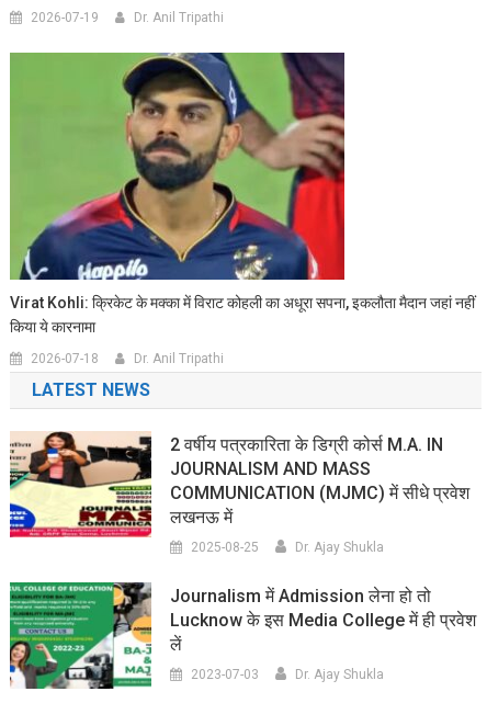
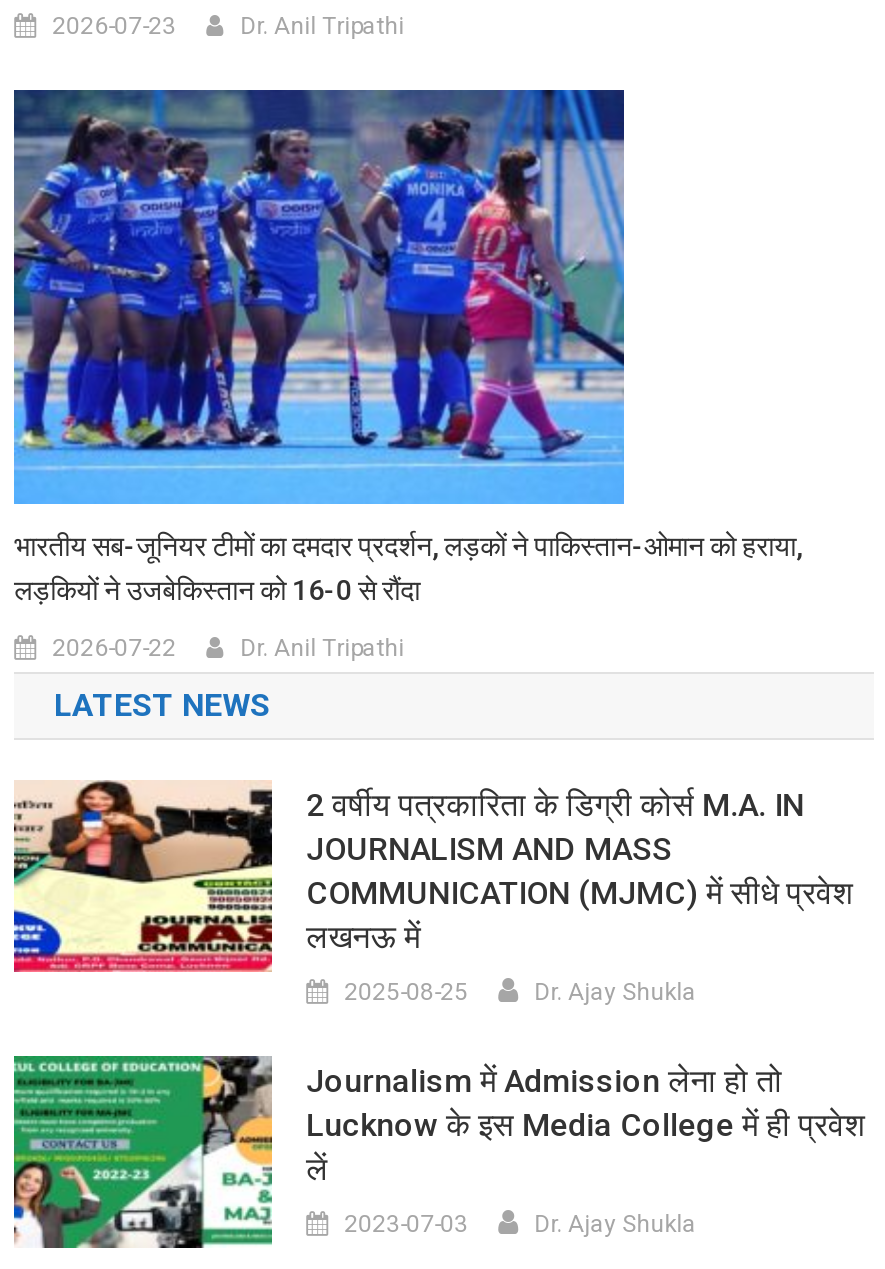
[31,10,99,25] 2026-07-19 -> [52,11,176,39] 2026-07-23
[9,52,475,336] [image] | Virat Kohli: क्रिकेट के मक्का में विराट कोहली का अधूरा सपना, इकलौता मैदान जहां नहीं | किया ये कारनामा -> [12,87,802,605] [image] | भारतीय सब-जूनियर टीमों का दमदार प्रदर्शन, लड़कों ने पाकिस्तान-ओमान को हराया, | लड़कियों ने उजबेकिस्तान को 16-0 से रौंदा
[31,351,99,366] 2026-07-18 -> [52,633,176,661] 2026-07-22

